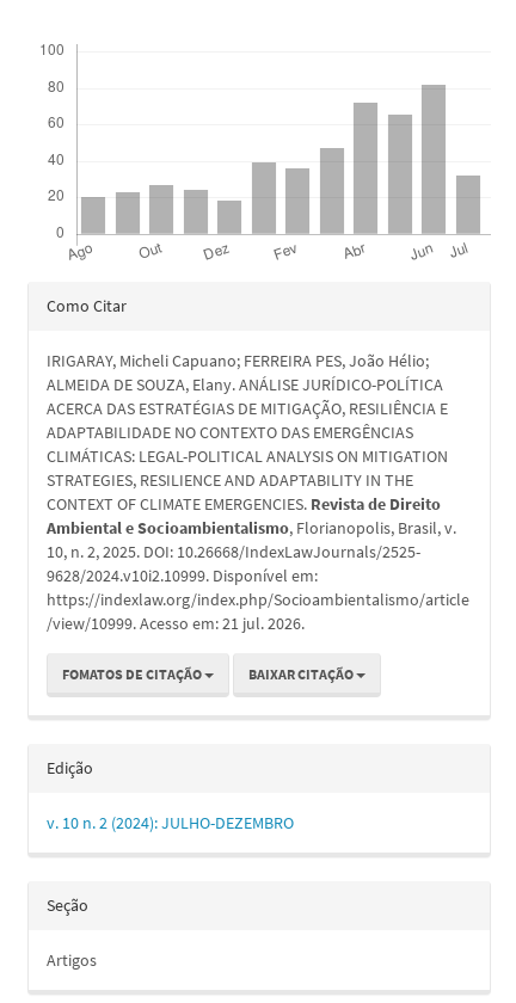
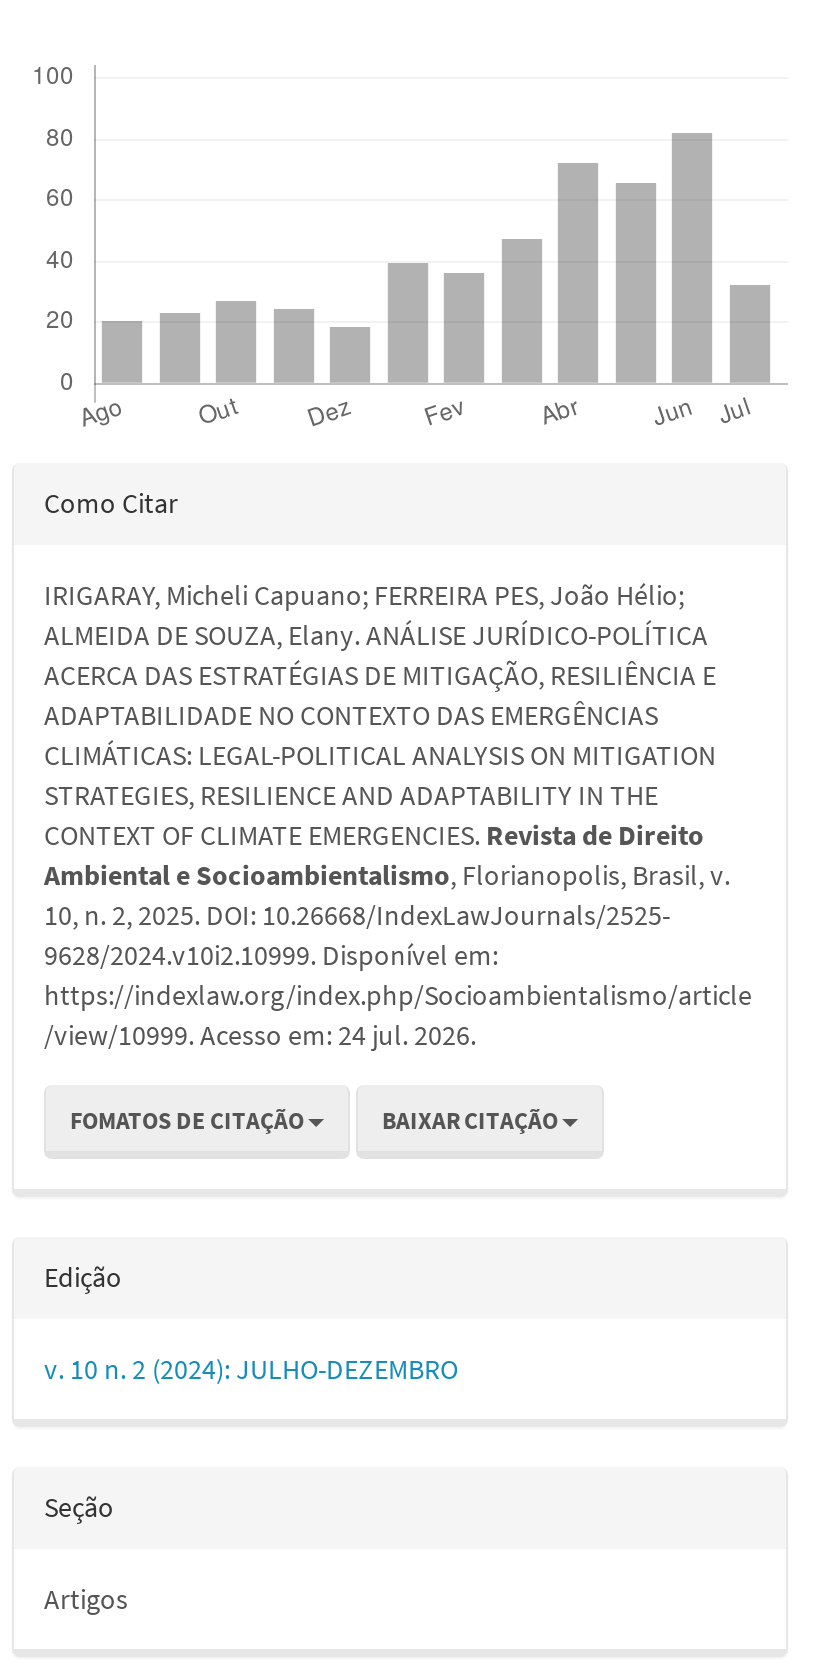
[47,613,305,634] /view/10999. Acesso em: 21 jul. 2026. -> [44,1017,476,1053] /view/10999. Acesso em: 24 jul. 2026.

